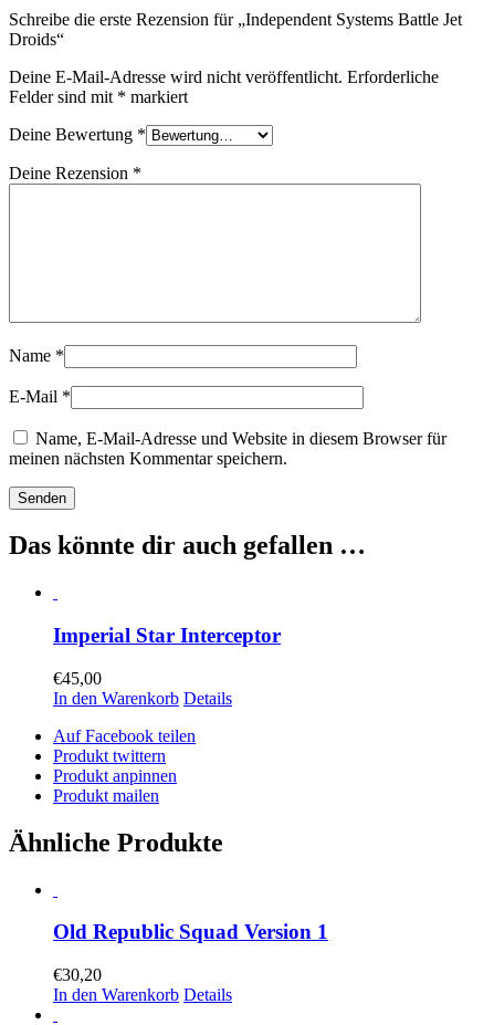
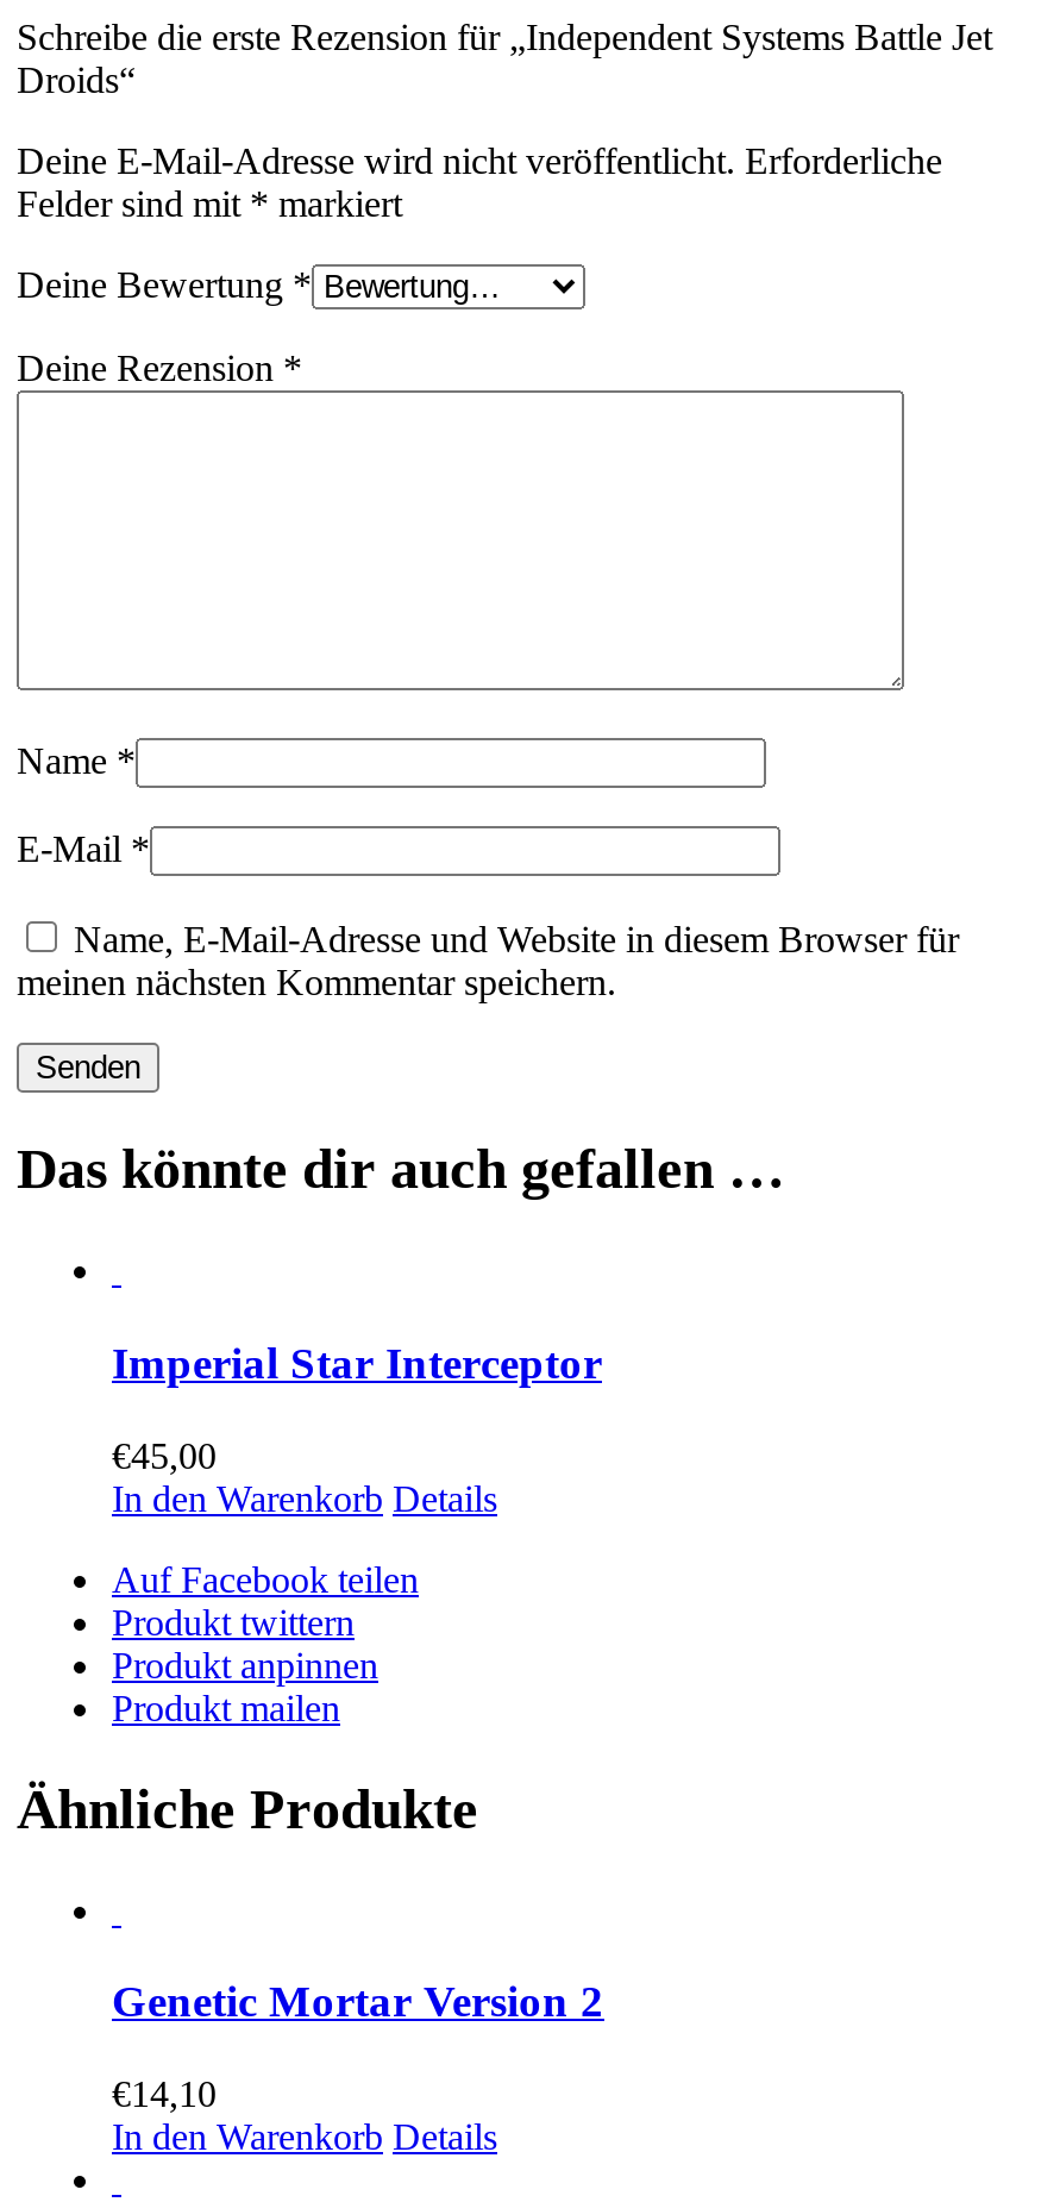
[53,920,328,944] Old Republic Squad Version 1 -> [112,1977,604,2027] Genetic Mortar Version 2
[53,965,102,984] €30,20 -> [112,2073,217,2114] €14,10

